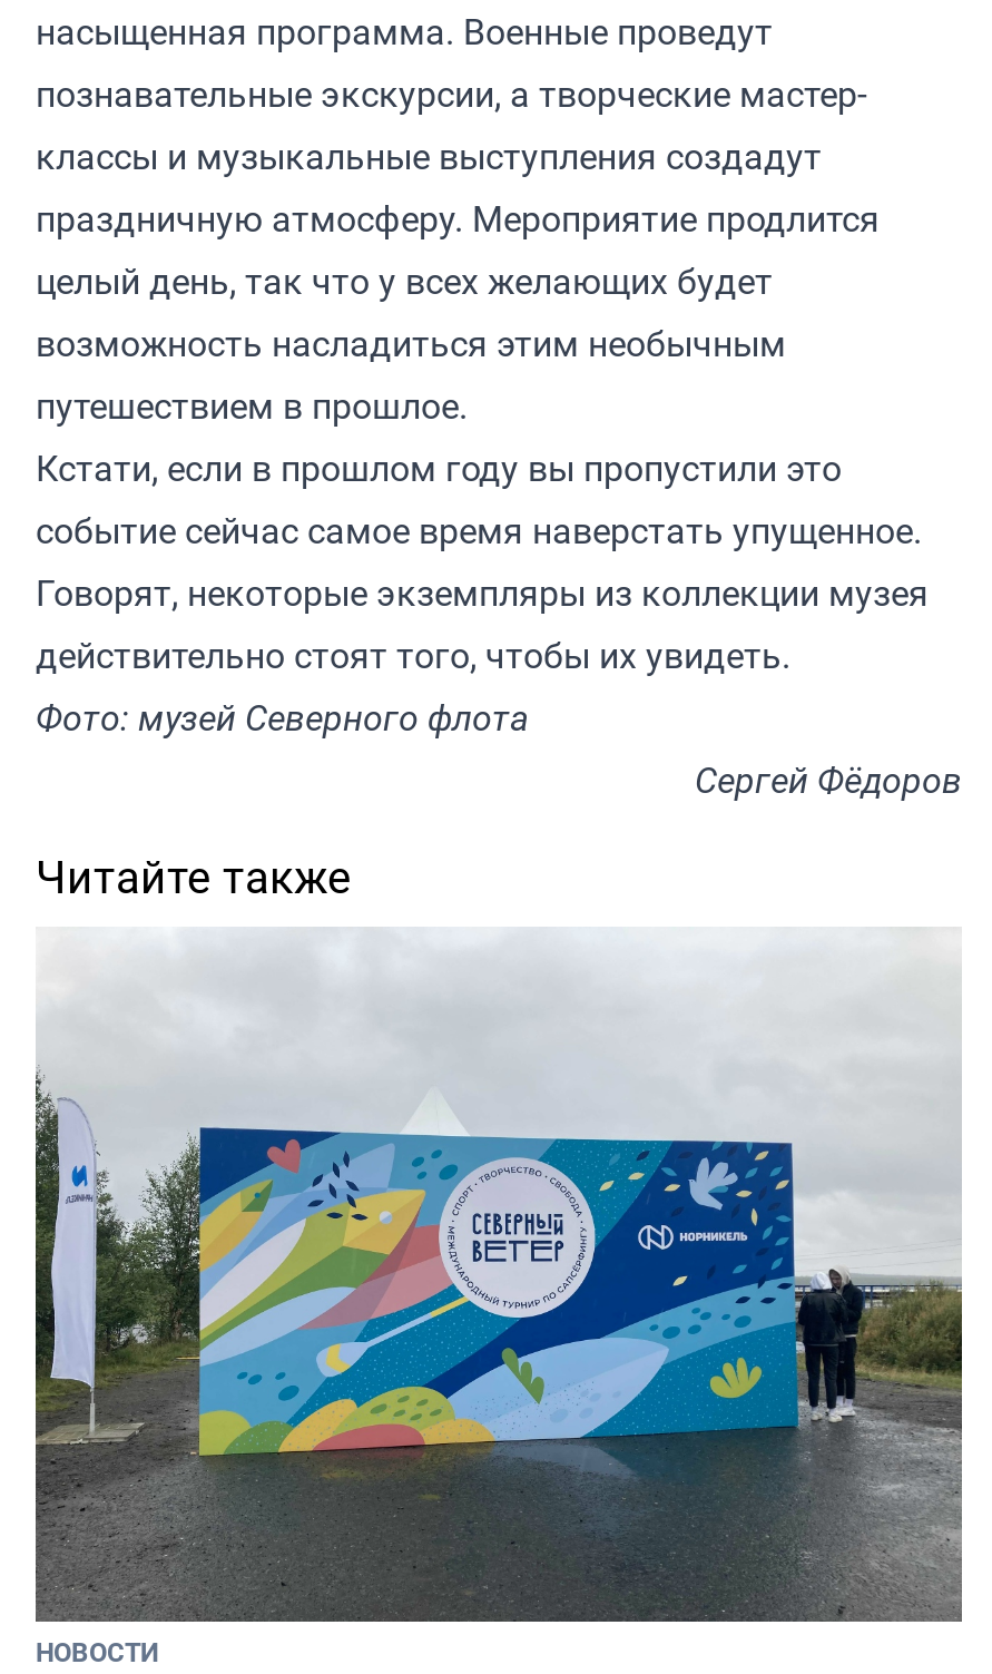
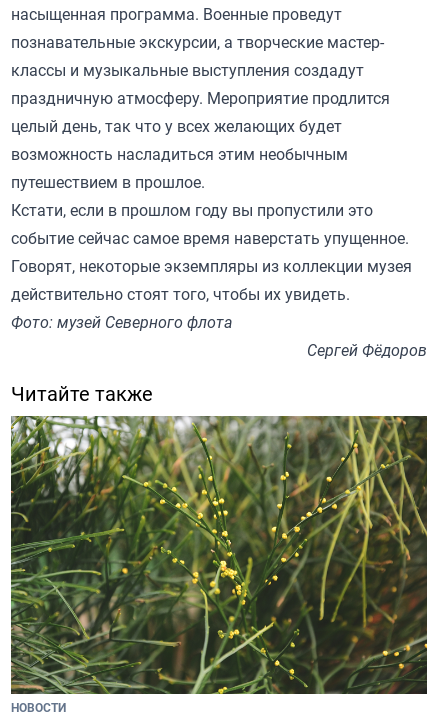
[36,929,962,1624] [image] -> [10,415,428,695] [image]

